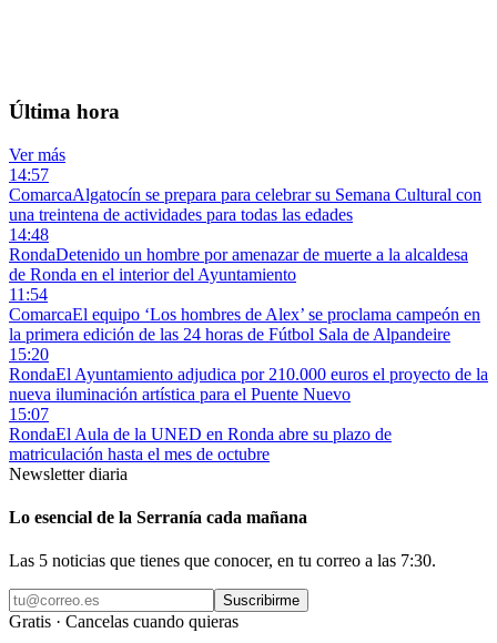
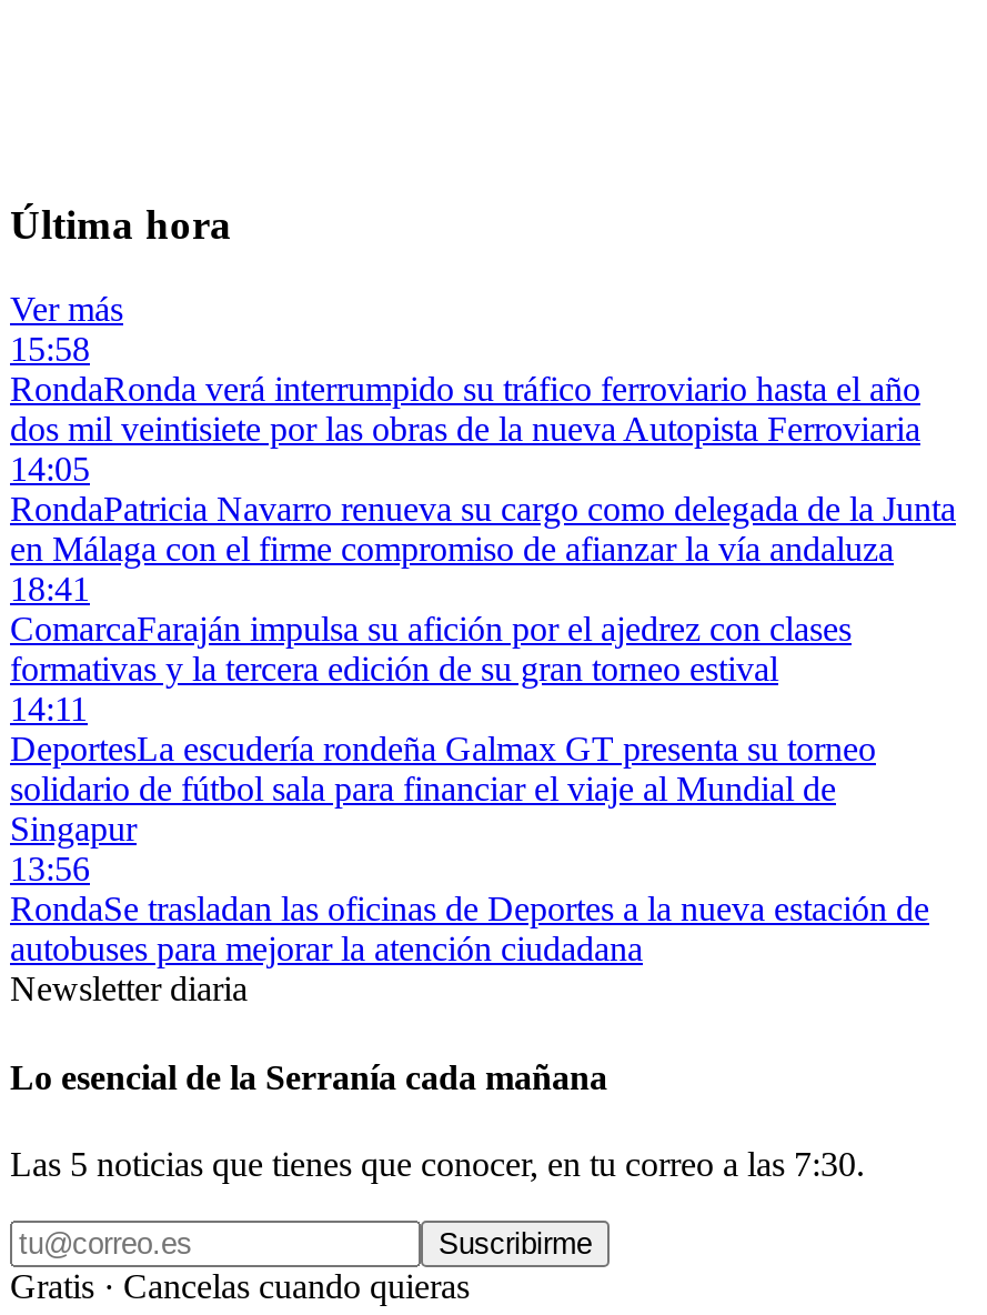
[9,165,488,463] 14:57 | ComarcaAlgatocín se prepara para celebrar su Semana Cultural con | una treintena de actividades para todas las edades | 14:48 | RondaDetenido un hombre por amenazar de muerte a la alcaldesa | de Ronda en el interior del Ayuntamiento | 11:54 | ComarcaEl equipo ‘Los hombres de Alex’ se proclama campeón en | la primera edición de las 24 horas de Fútbol Sala de Alpandeire | 15:20 | RondaEl Ayuntamiento adjudica por 210.000 euros el proyecto de la | nueva iluminación artística para el Puente Nuevo | 15:07 | RondaEl Aula de la UNED en Ronda abre su plazo de | matriculación hasta el mes de octubre -> [10,330,956,968] 15:58 | RondaRonda verá interrumpido su tráfico ferroviario hasta el año | dos mil veintisiete por las obras de la nueva Autopista Ferroviaria | 14:05 | RondaPatricia Navarro renueva su cargo como delegada de la Junta | en Málaga con el firme compromiso de afianzar la vía andaluza | 18:41 | ComarcaFaraján impulsa su afición por el ajedrez con clases | formativas y la tercera edición de su gran torneo estival | 14:11 | DeportesLa escudería rondeña Galmax GT presenta su torneo | solidario de fútbol sala para financiar el viaje al Mundial de | Singapur | 13:56 | RondaSe trasladan las oficinas de Deportes a la nueva estación de | autobuses para mejorar la atención ciudadana

